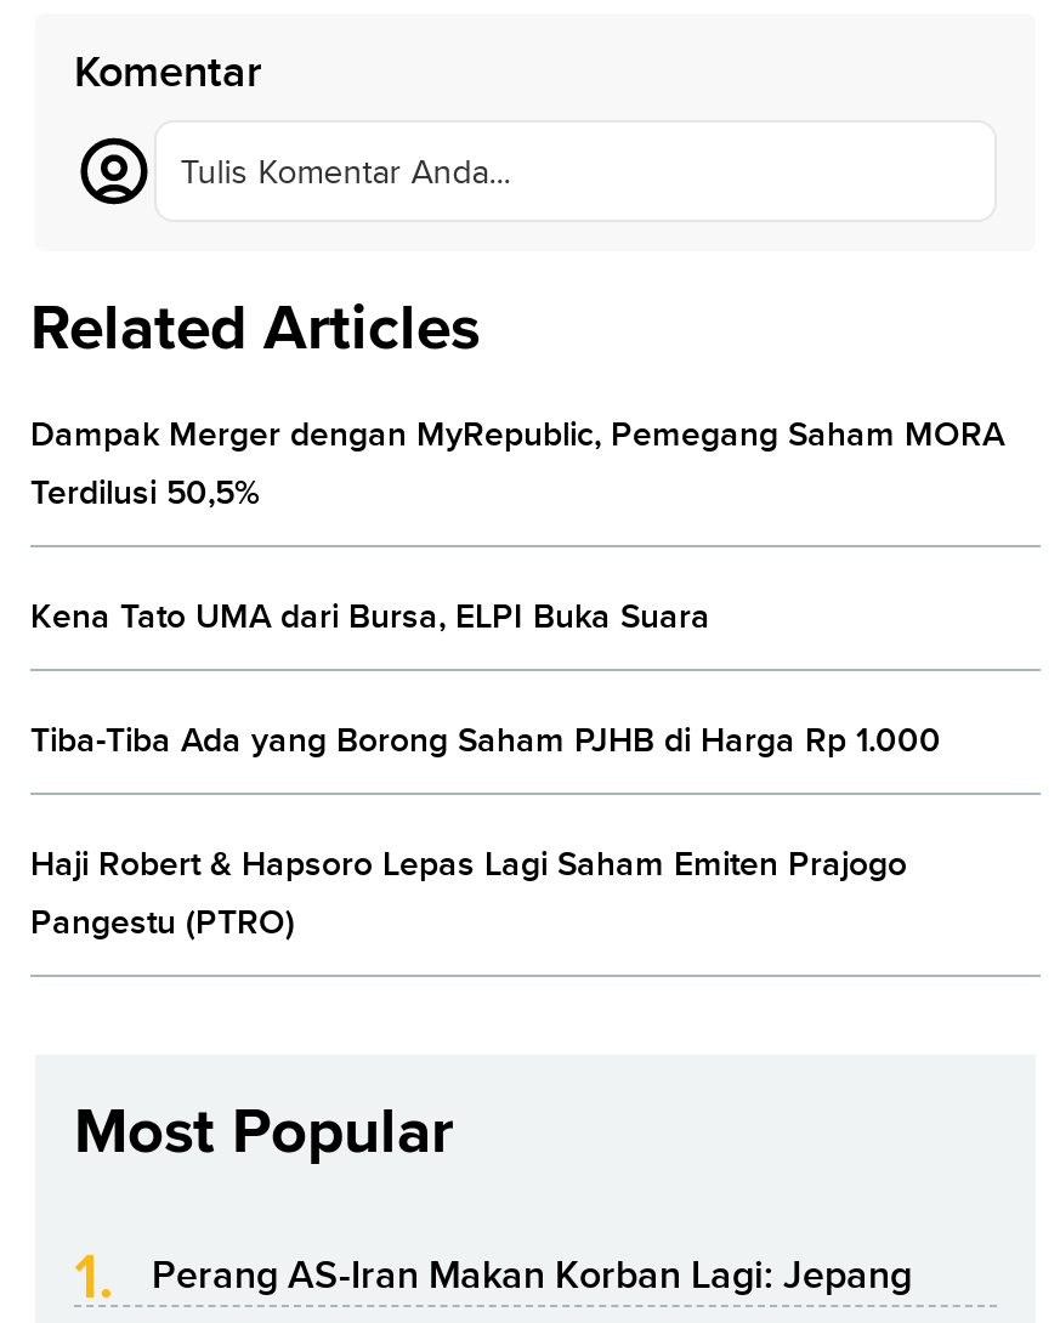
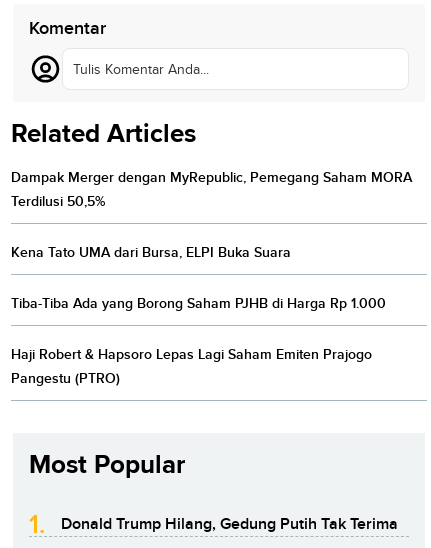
[152,1250,912,1297] Perang AS-Iran Makan Korban Lagi: Jepang -> [61,514,398,533] Donald Trump Hilang, Gedung Putih Tak Terima

